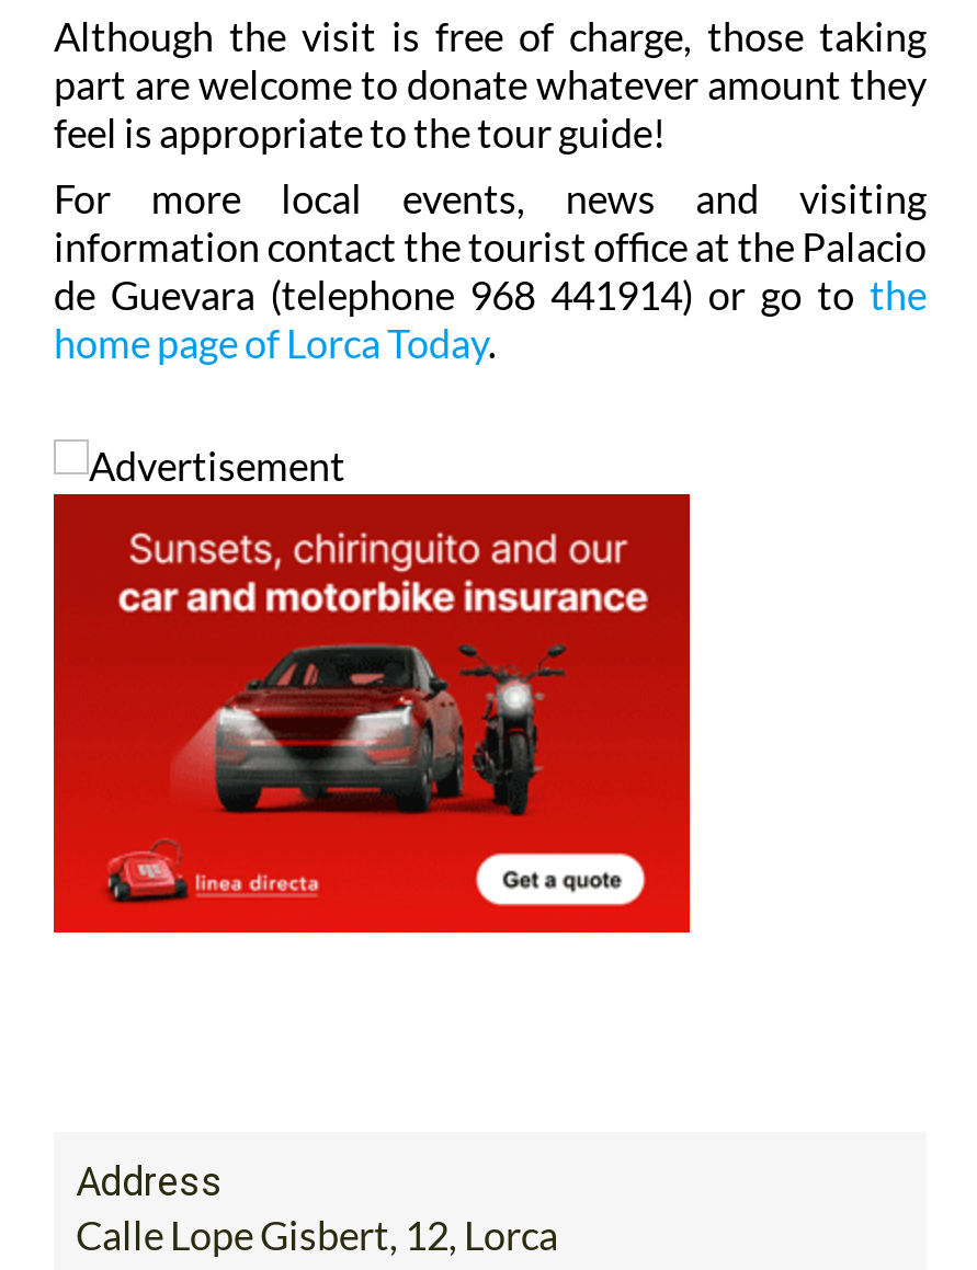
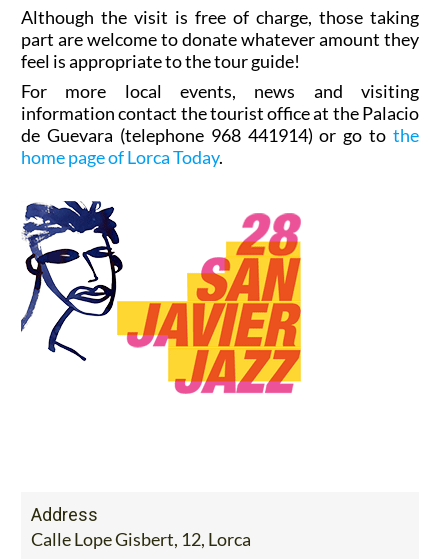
[52,450,692,935] [image] -> [20,200,311,401] [image]

